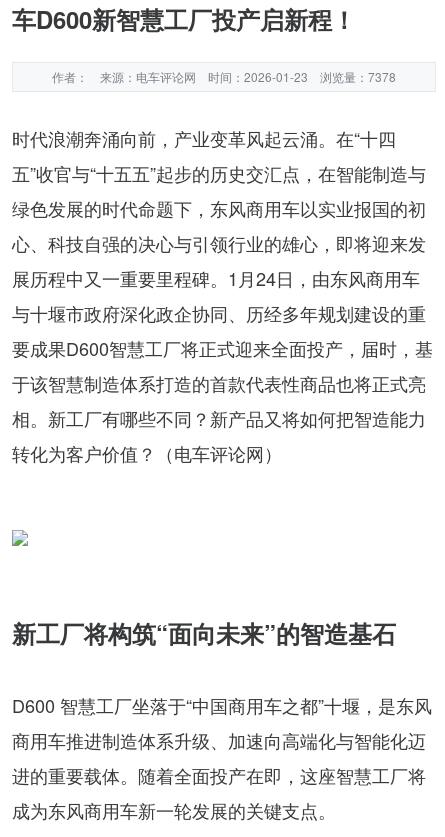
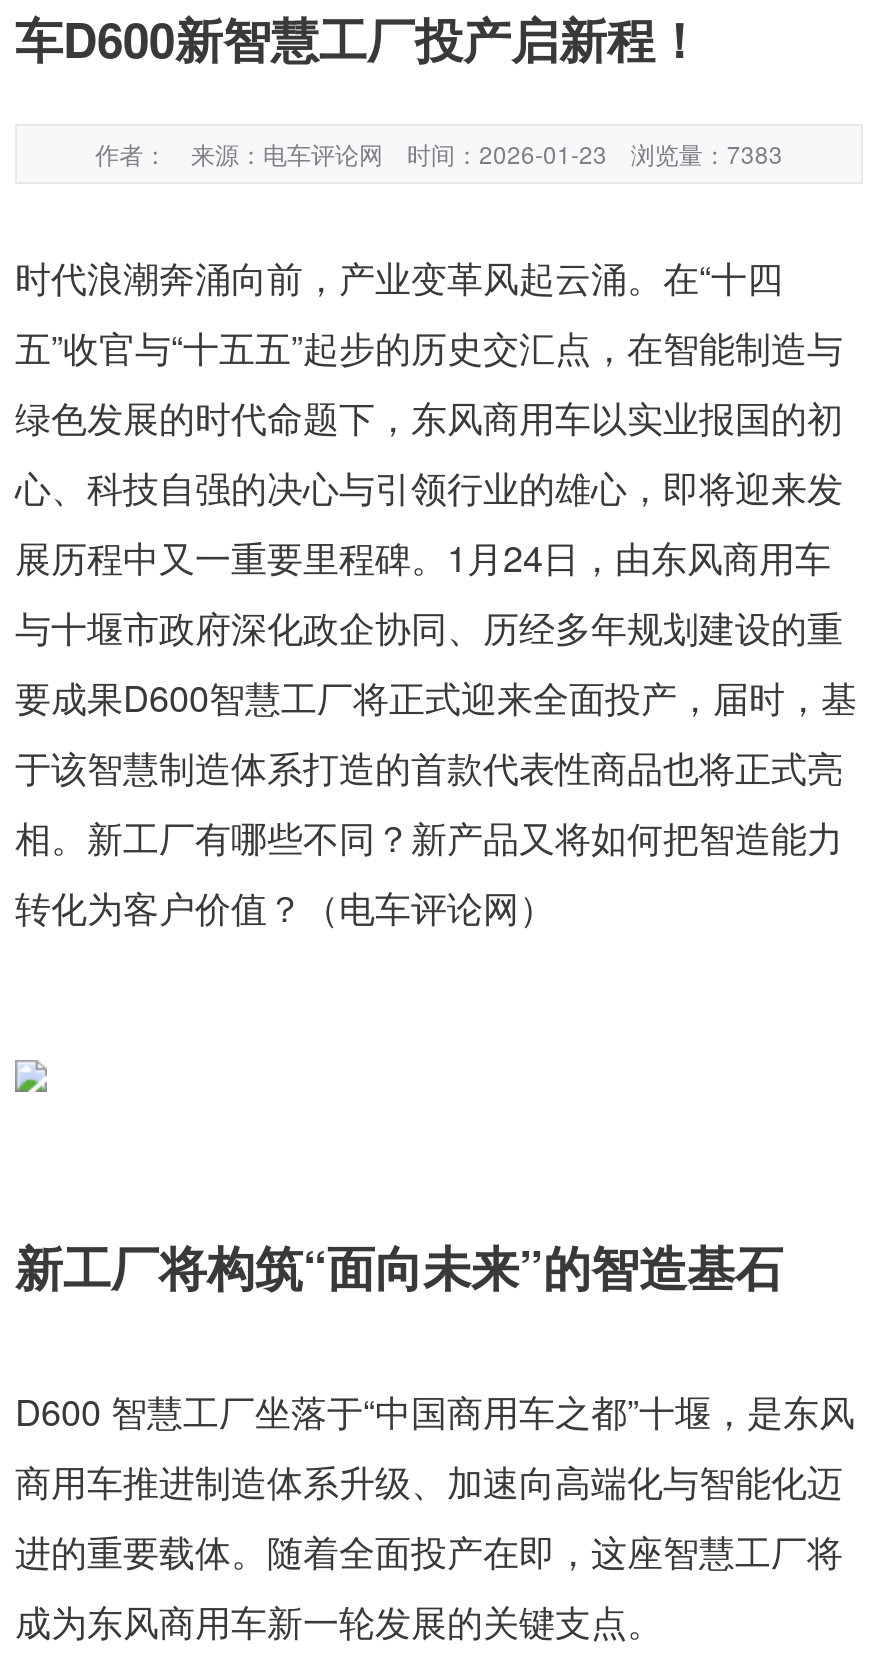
[52,68,396,85] 作者： 来源：电车评论网 时间：2026-01-23 浏览量：7378 -> [95,136,783,170] 作者： 来源：电车评论网 时间：2026-01-23 浏览量：7383

